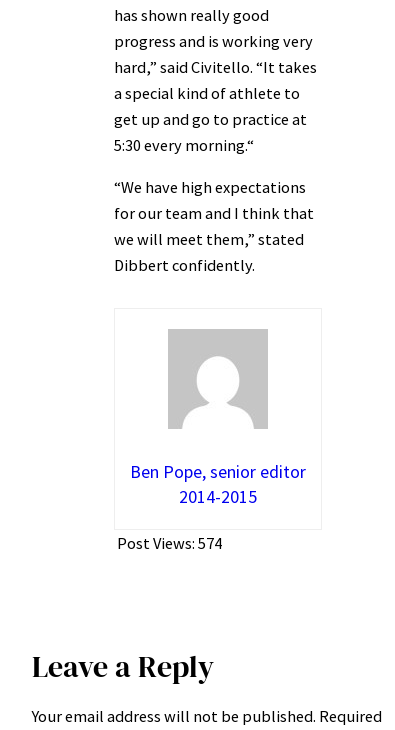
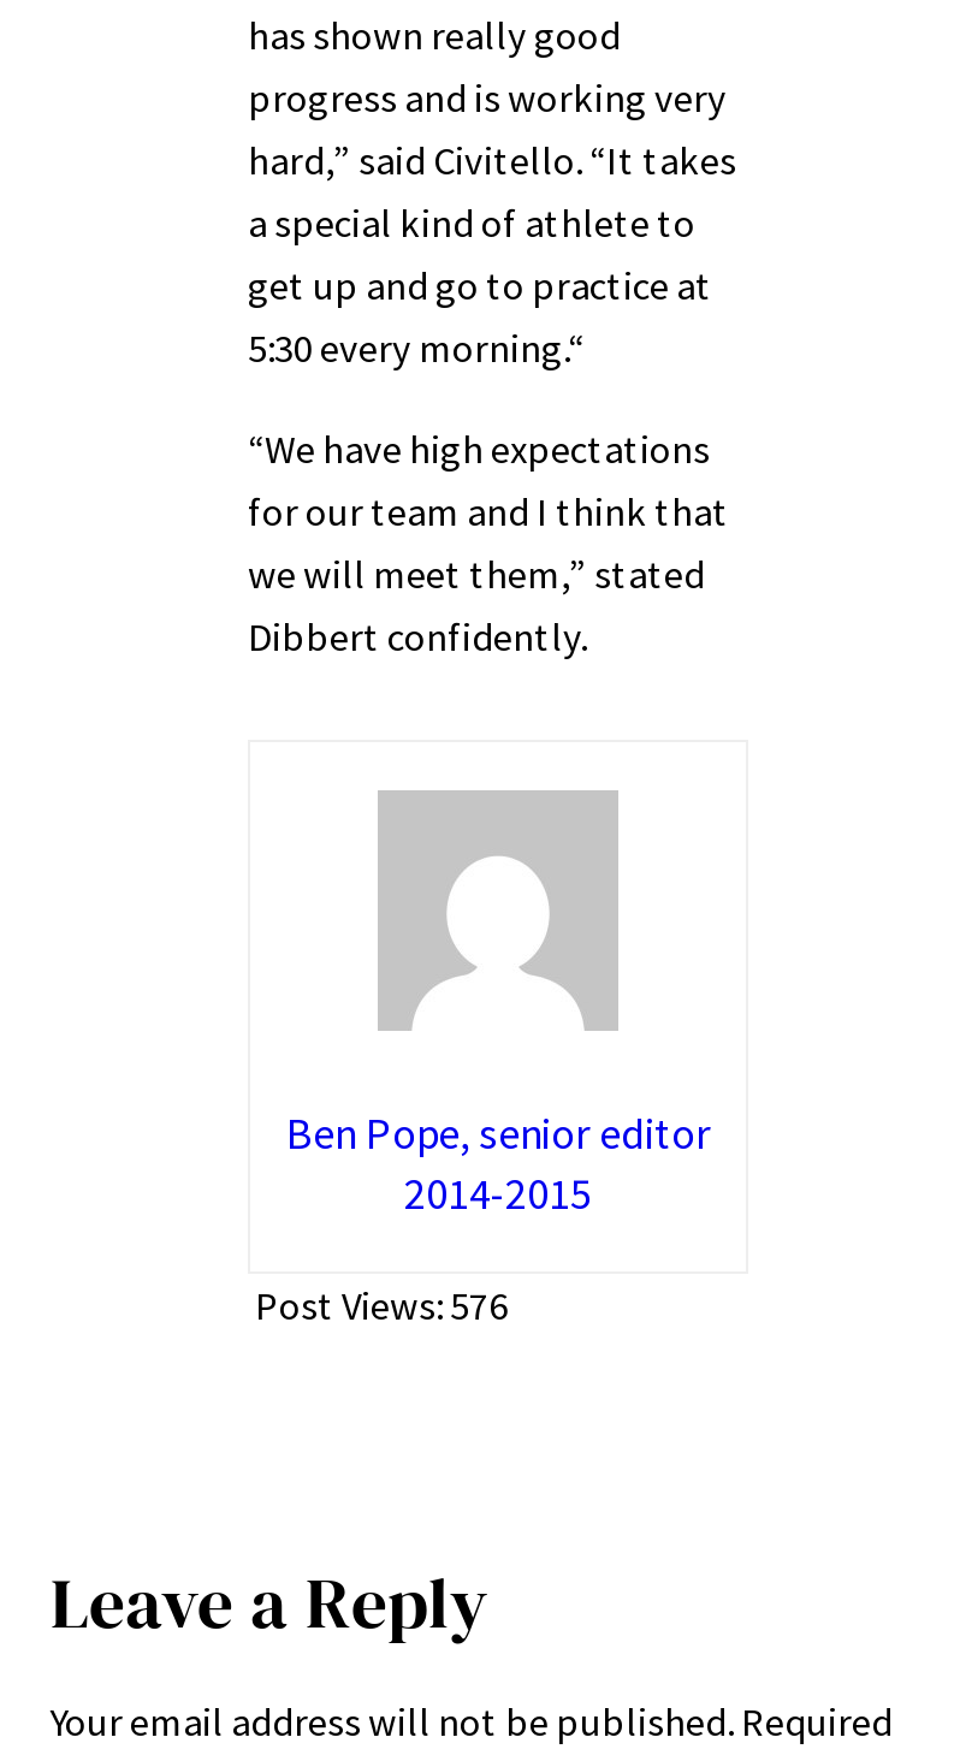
[117,533,222,553] Post Views: 574 -> [255,1282,508,1330] Post Views: 576

